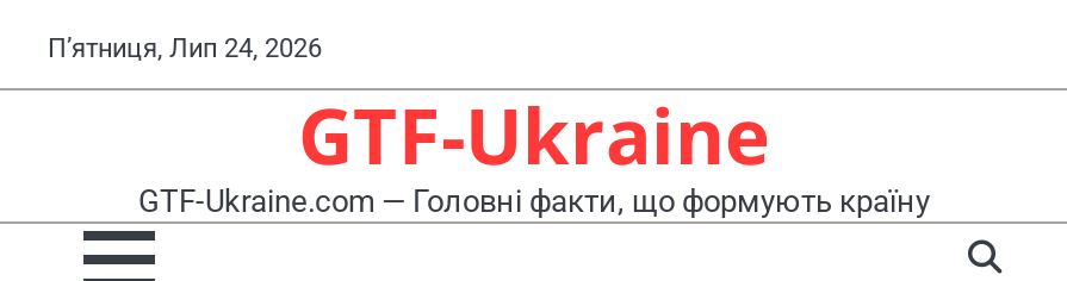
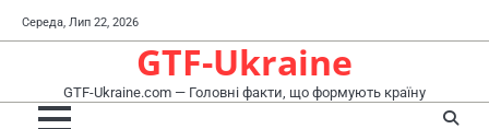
[48,33,322,64] П’ятниця, Лип 24, 2026 -> [22,15,139,30] Середа, Лип 22, 2026

